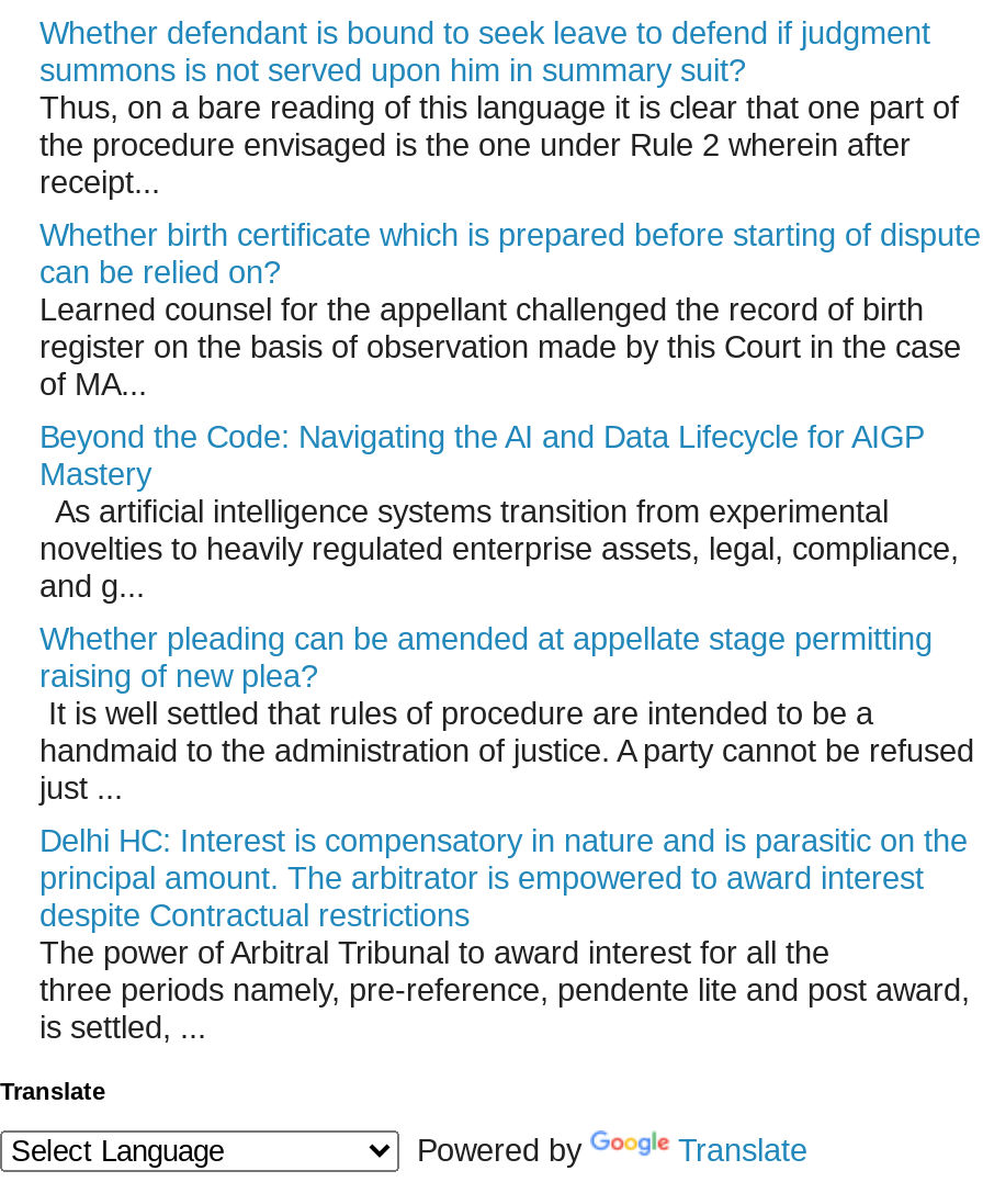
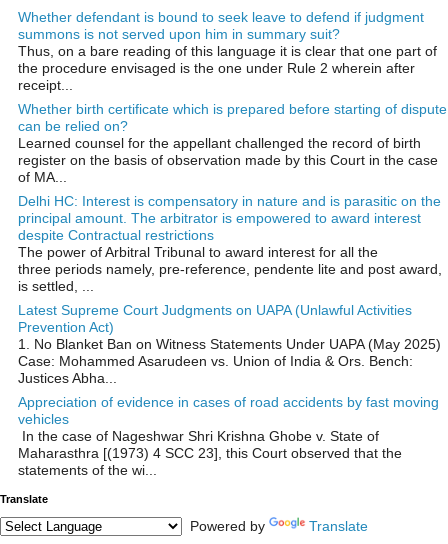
[39,419,974,806] Beyond the Code: Navigating the AI and Data Lifecycle for AIGP | Mastery | As artificial intelligence systems transition from experimental | novelties to heavily regulated enterprise assets, legal, compliance, | and g... | Whether pleading can be amended at appellate stage permitting | raising of new plea? | It is well settled that rules of procedure are intended to be a | handmaid to the administration of justice. A party cannot be refused | just ... -> none
moved [39,824,970,1046] -> [18,193,442,294]: Delhi HC: Interest is compensatory in nature and is parasitic on the | principal amount. The arbitrator is empowered to award interest | despite Contractual restrictions | The power of Arbitral Tribunal to award interest for all the | three periods namely, pre-reference, pendente lite and post award, | is settled, ...
none -> [18,302,441,478] Latest Supreme Court Judgments on UAPA (Unlawful Activities | Prevention Act) | 1. No Blanket Ban on Witness Statements Under UAPA (May 2025) | Case: Mohammed Asarudeen vs. Union of India & Ors. Bench: | Justices Abha... | Appreciation of evidence in cases of road accidents by fast moving | vehicles | In the case of Nageshwar Shri Krishna Ghobe v. State of | Maharasthra [(1973) 4 SCC 23], this Court observed that the | statements of the wi...

